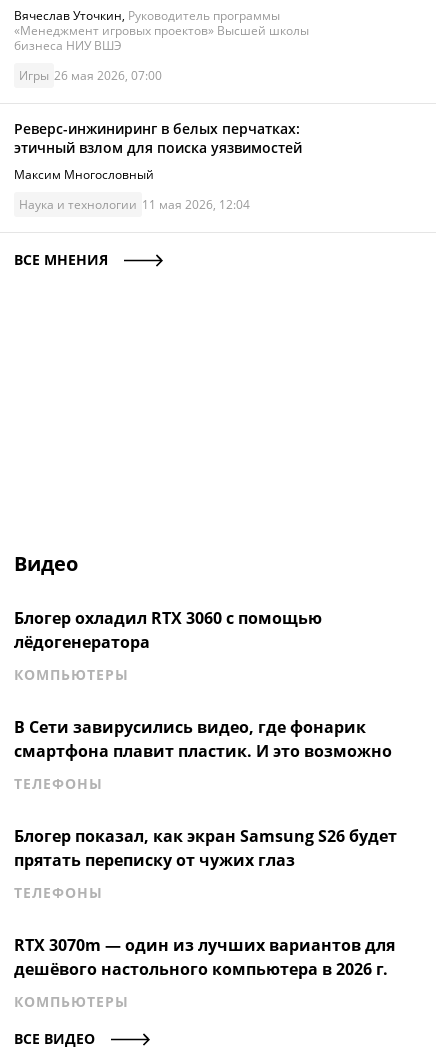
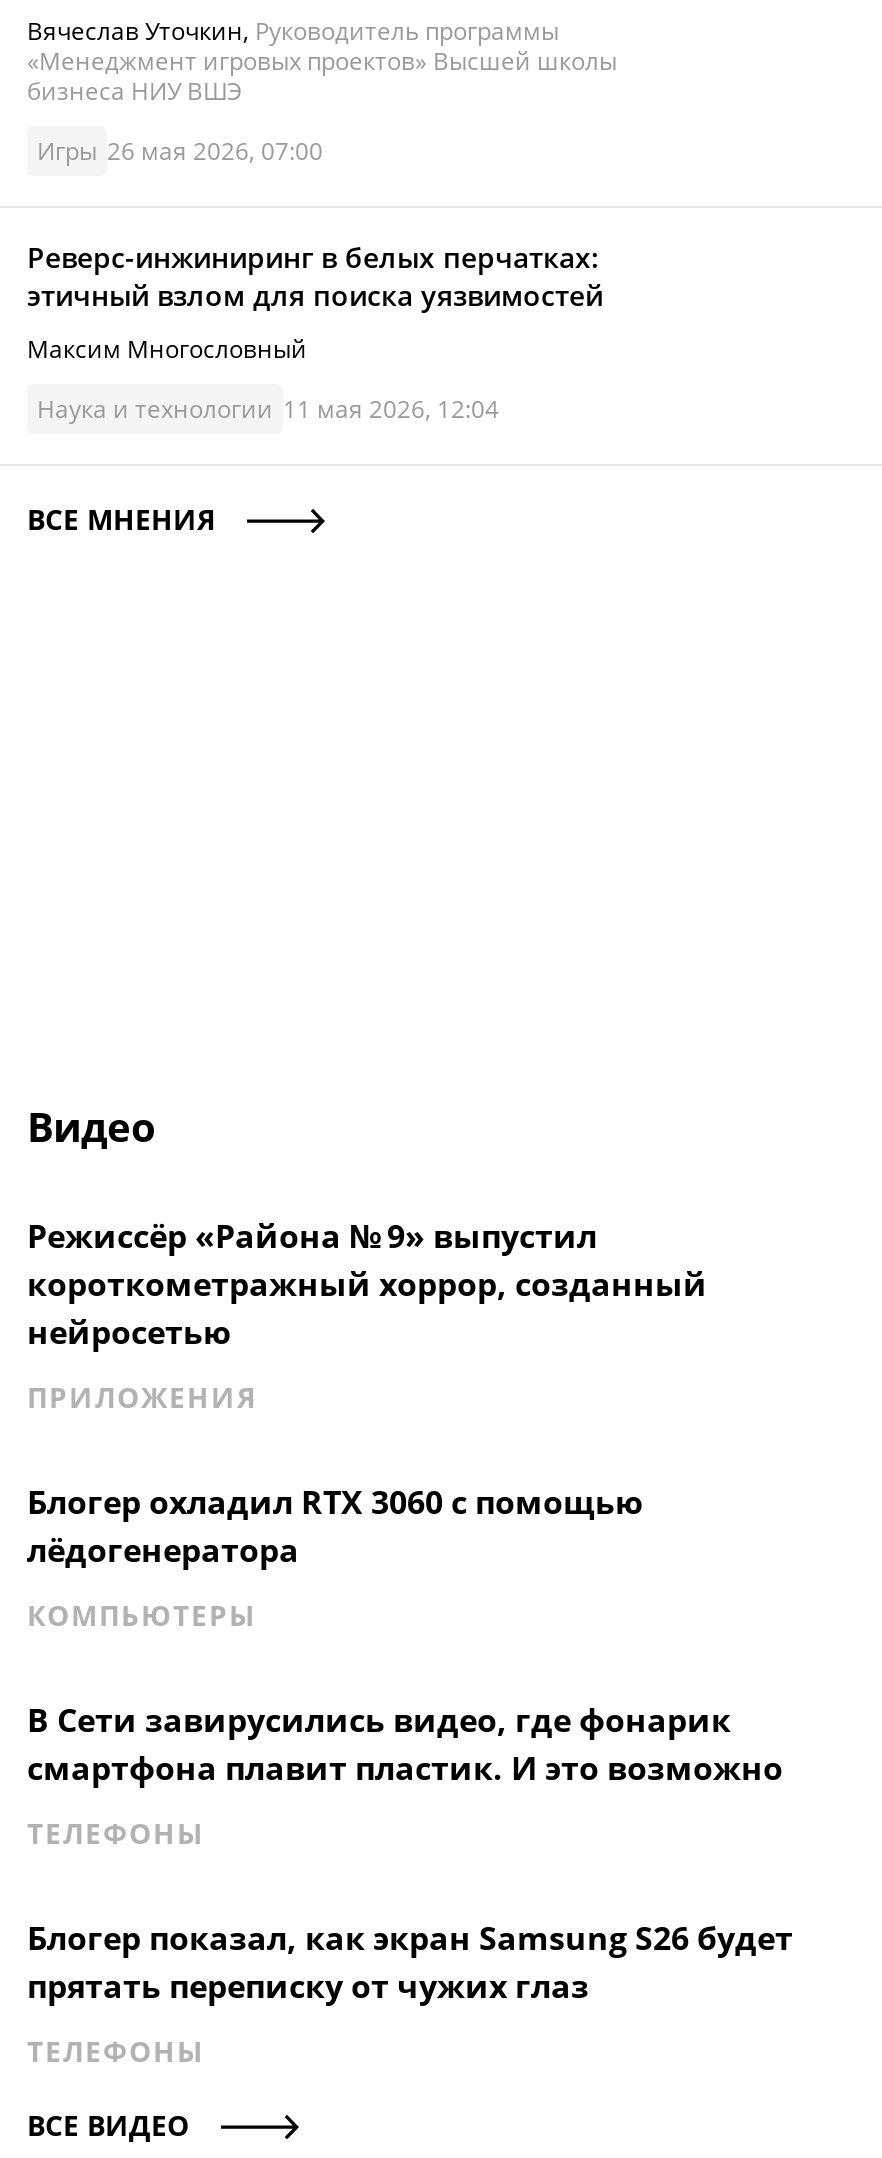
none -> [27,1214,707,1416] Режиссёр «Района № 9» выпустил | короткометражный хоррор, созданный | нейросетью | ПРИЛОЖЕНИЯ
moved [14,607,392,902] -> [27,1480,783,2070]: Блогер охладил RTX 3060 с помощью | лёдогенератора | КОМПЬЮТЕРЫ | В Сети завирусились видео, где фонарик | смартфона плавит пластик. И это возможно | ТЕЛЕФОНЫ | прятать переписку от чужих глаз | ТЕЛЕФОНЫ
[14,934,395,1011] RTX 3070m — один из лучших вариантов для | дешёвого настольного компьютера в 2026 г. | КОМПЬЮТЕРЫ -> none

